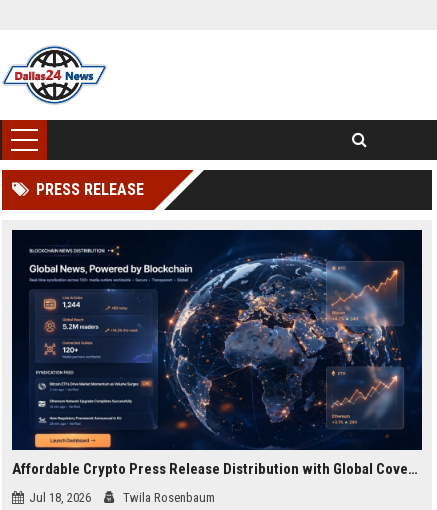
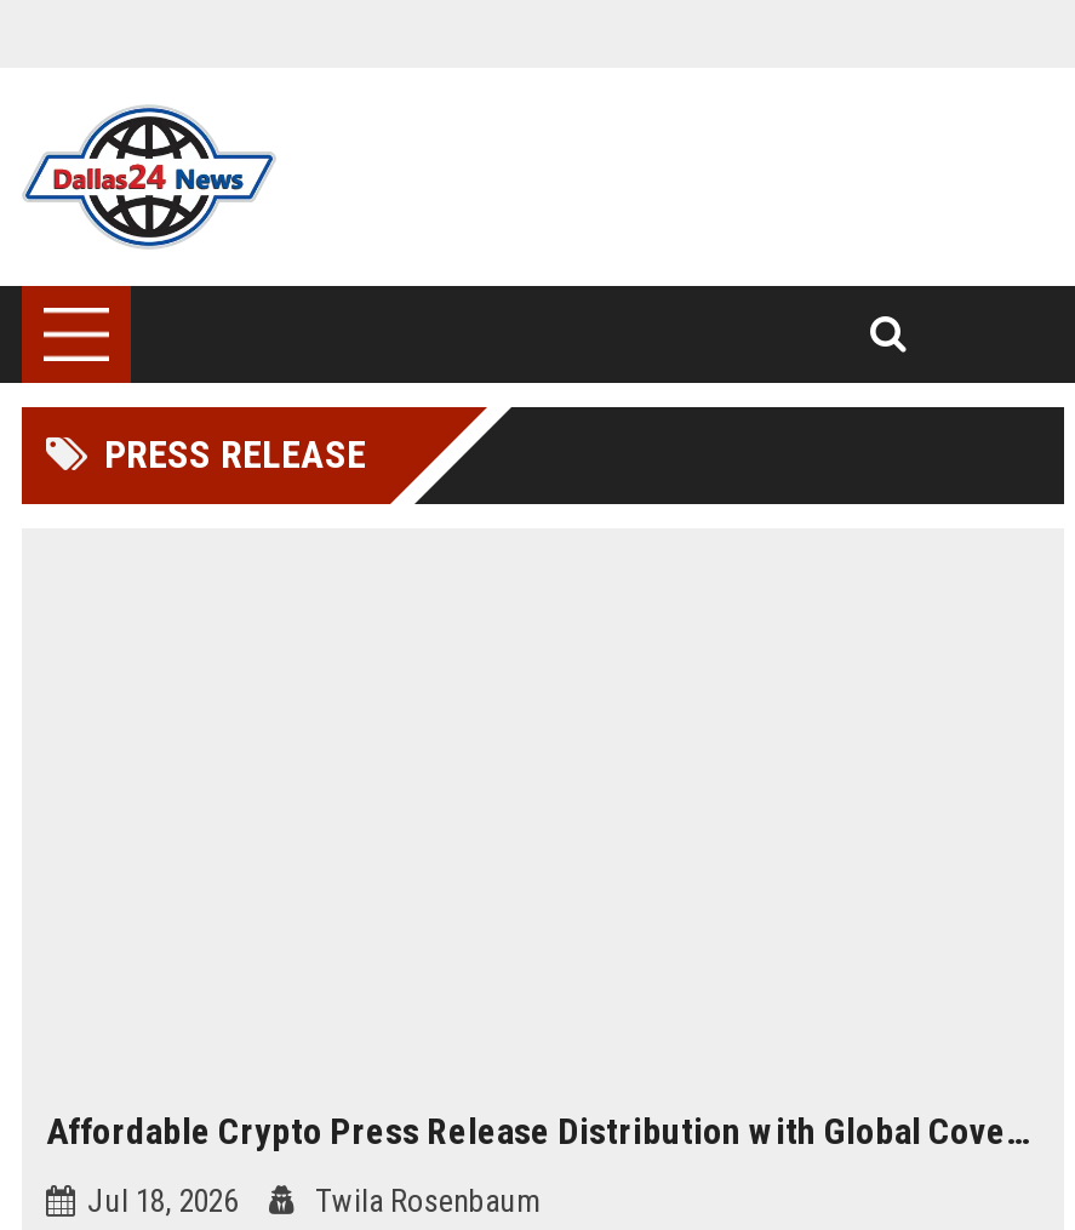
[11,229,423,451] [image] -> none

